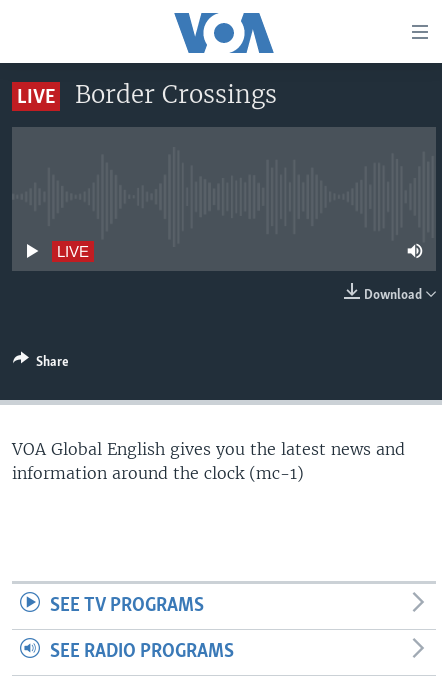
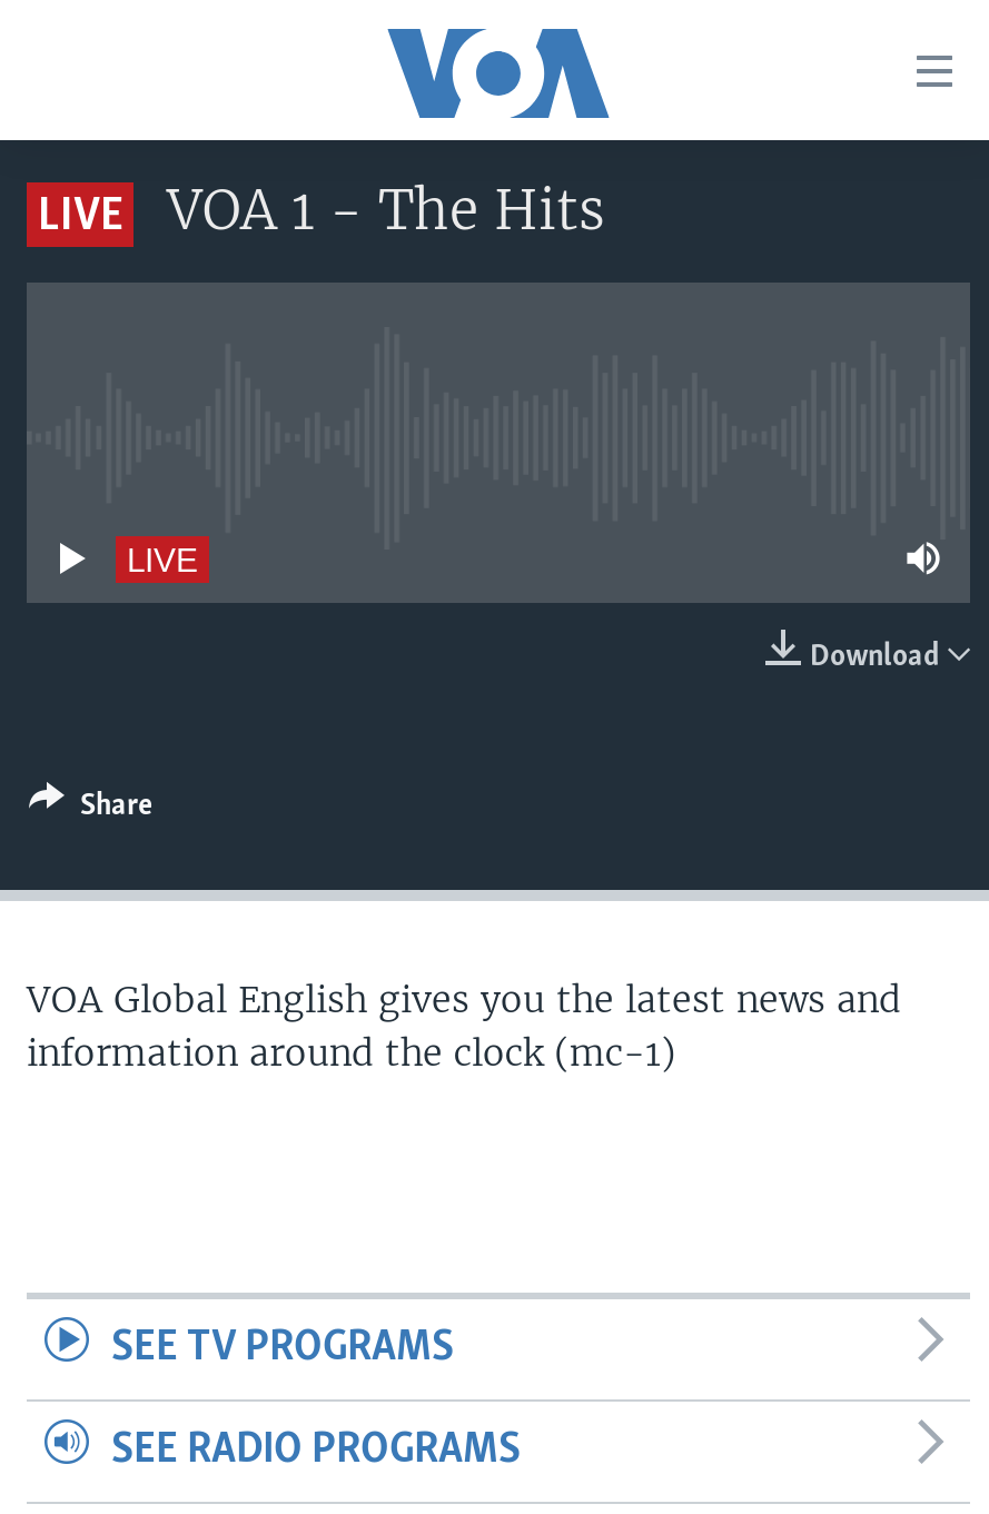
[75,79,277,110] Border Crossings -> [167,176,605,245] VOA 1 - The Hits

